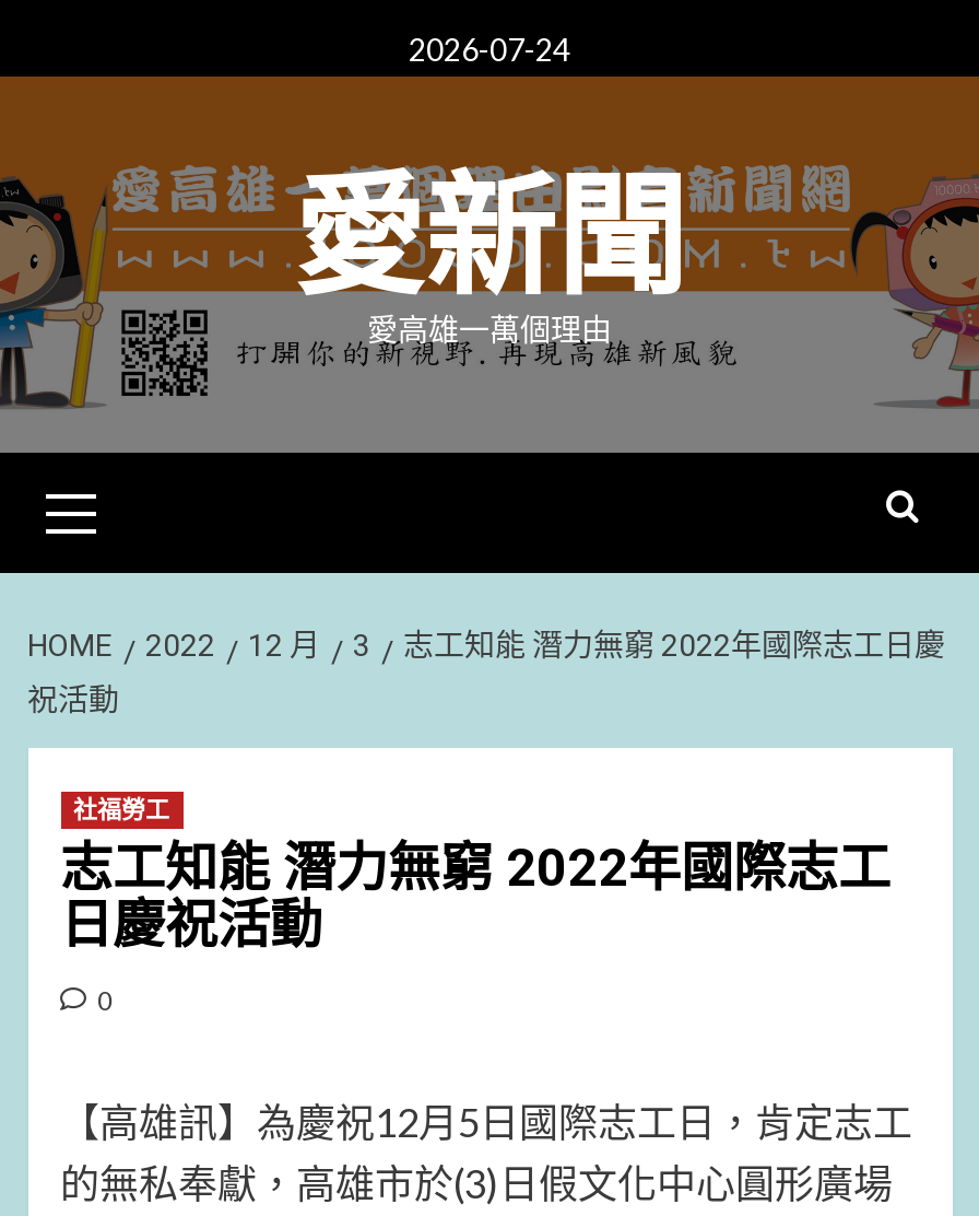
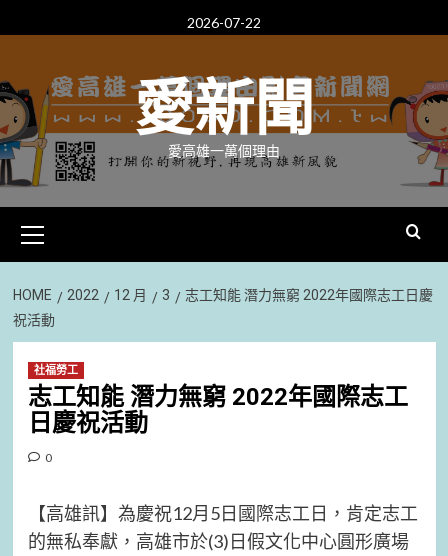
[409,31,570,68] 2026-07-24 -> [187,14,261,31] 2026-07-22

